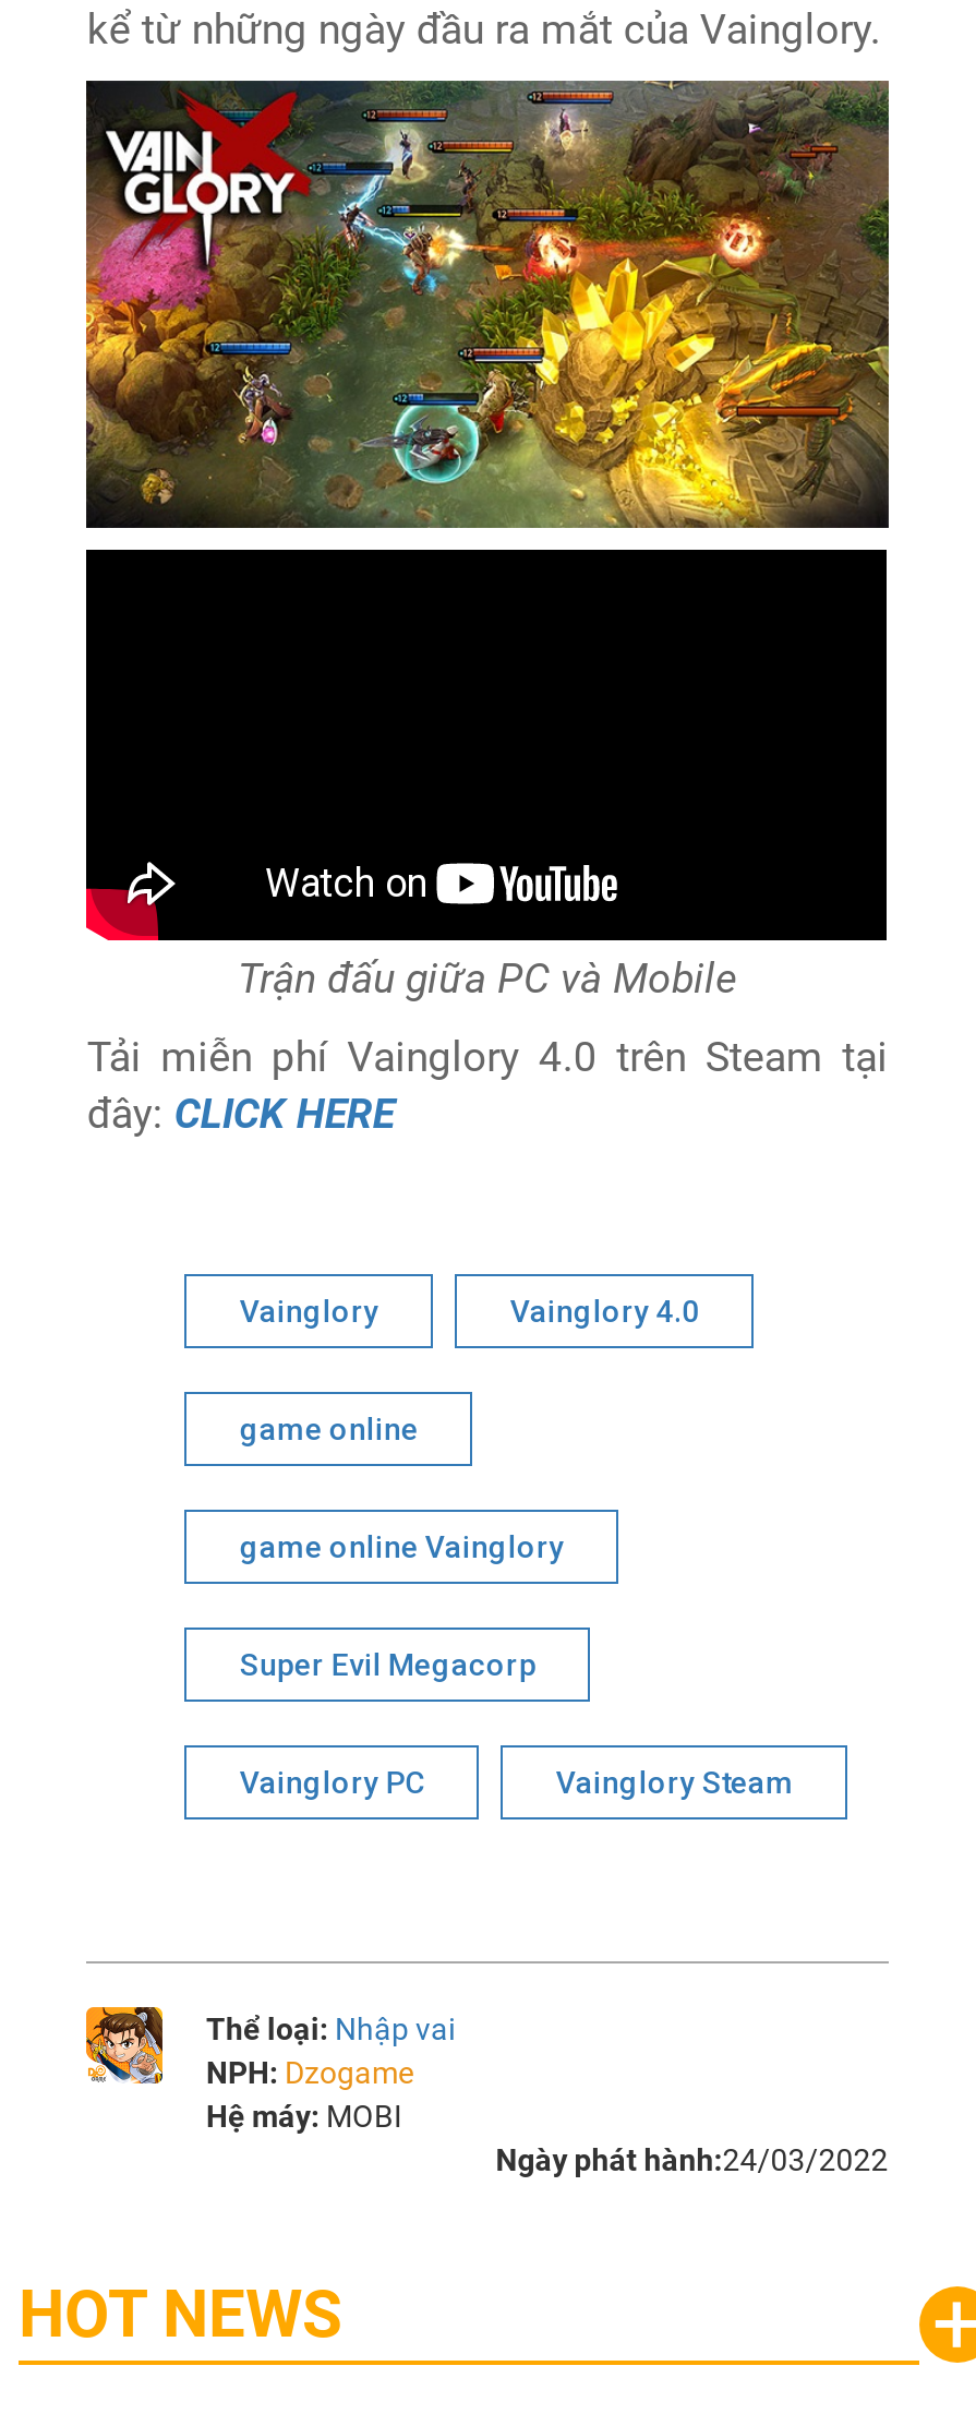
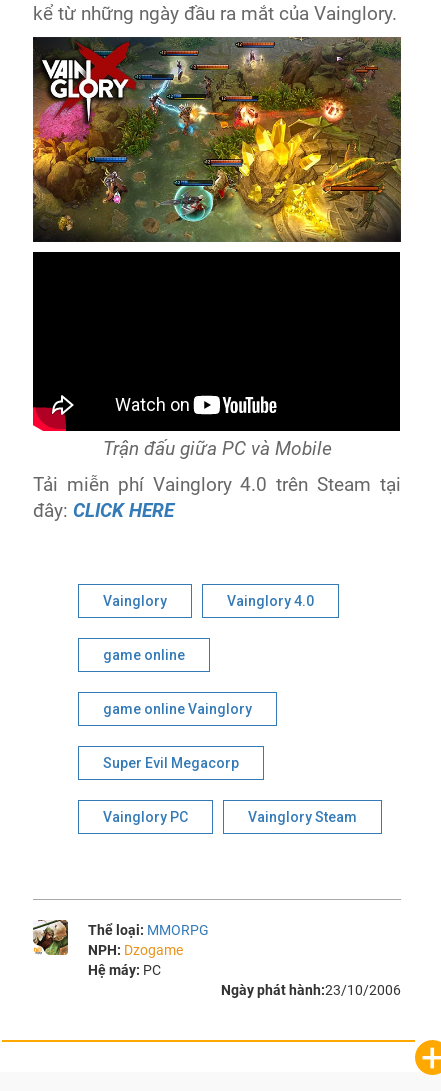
[84,2005,455,2083] [image] | Thể loại: Nhập vai -> [32,920,209,956] [image] | Thể loại: MMORPG
[19,2100,888,2353] Hệ máy: MOBI | Ngày phát hành:24/03/2022 | HOT NEWS -> [88,962,401,998] Hệ máy: PC | Ngày phát hành:23/10/2006

